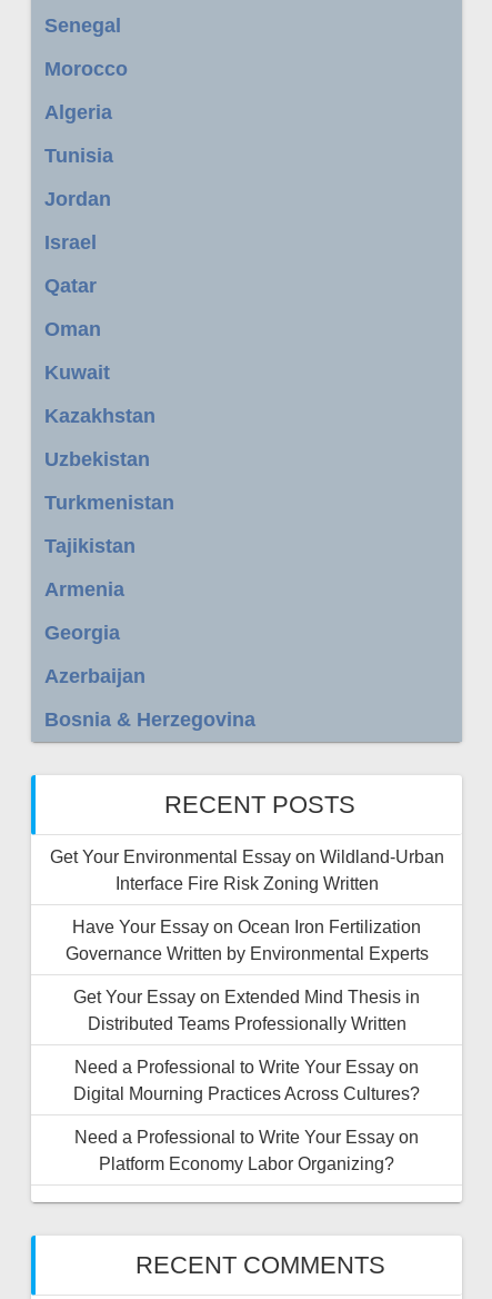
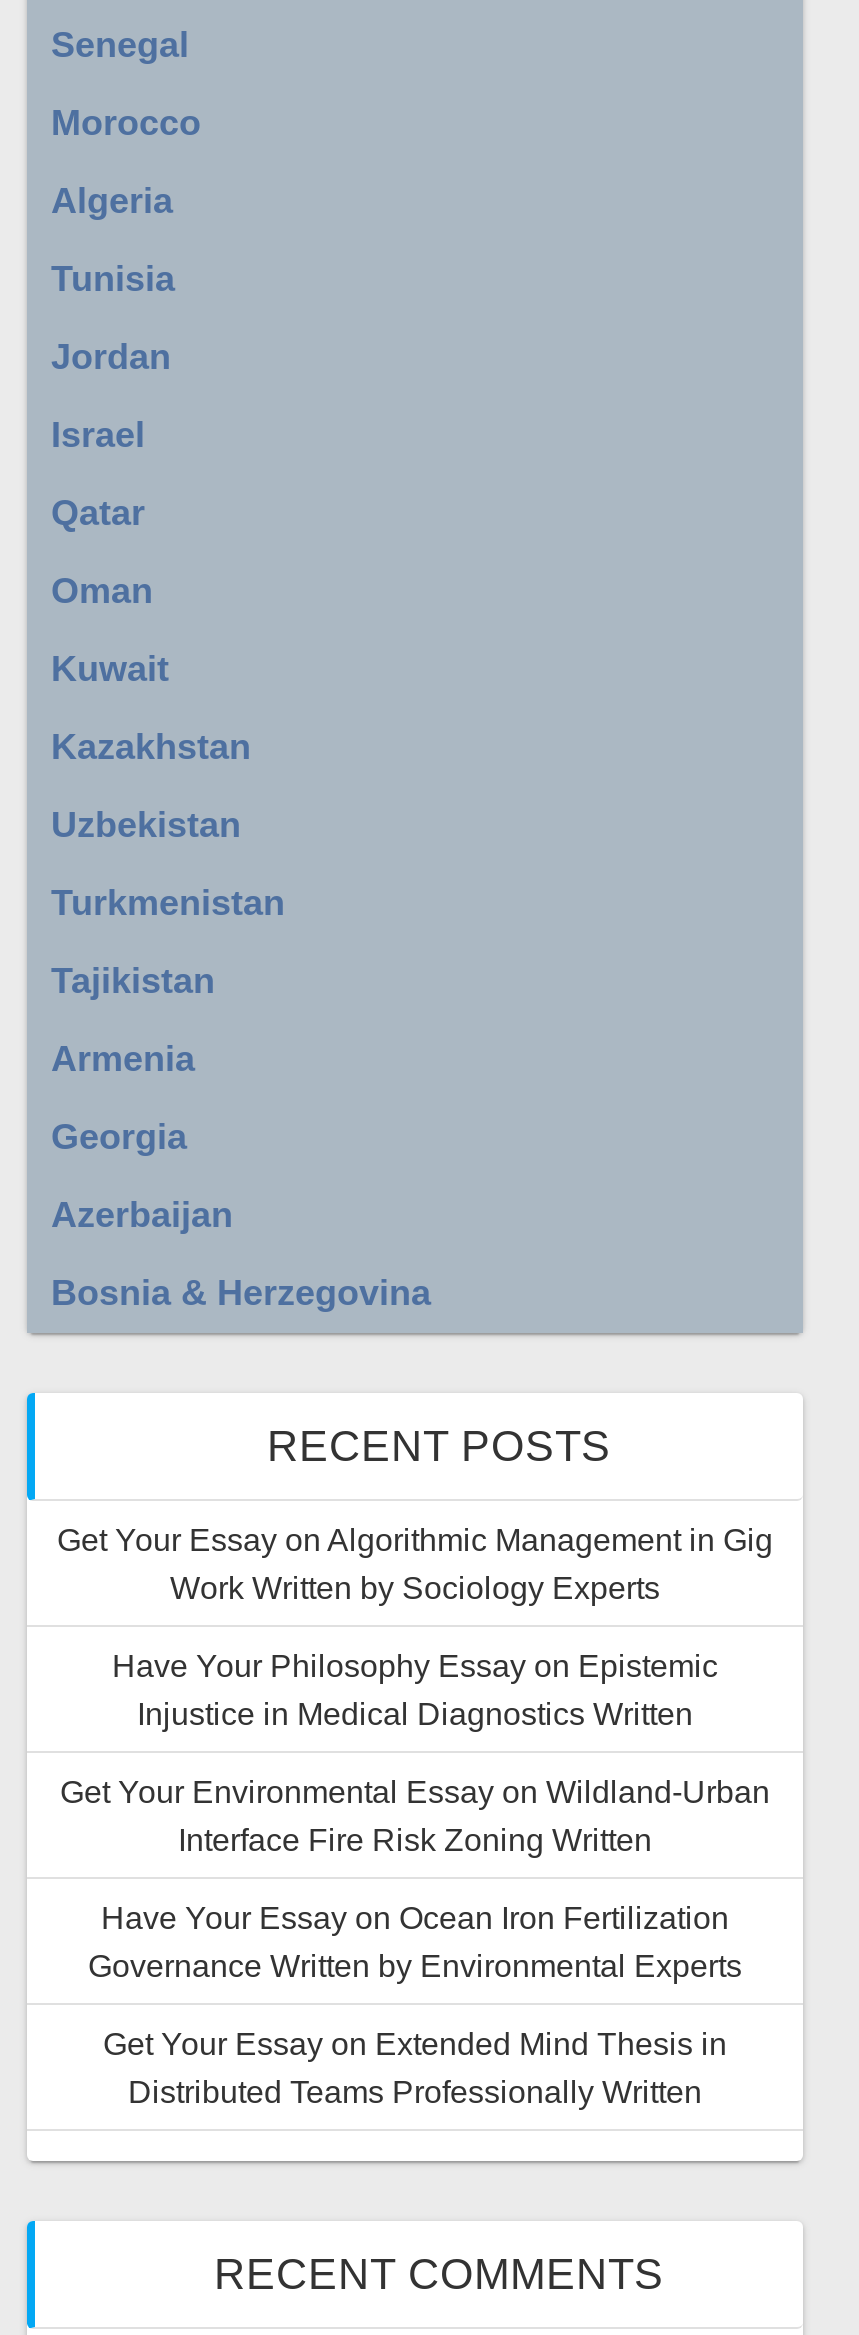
none -> [57,1520,773,1730] Get Your Essay on Algorithmic Management in Gig | Work Written by Sociology Experts | Have Your Philosophy Essay on Epistemic | Injustice in Medical Diagnostics Written
moved [49,846,444,1033] -> [60,1772,770,2108]: Get Your Environmental Essay on Wildland-Urban | Interface Fire Risk Zoning Written | Have Your Essay on Ocean Iron Fertilization | Governance Written by Environmental Experts | Get Your Essay on Extended Mind Thesis in | Distributed Teams Professionally Written
[73,1056,420,1173] Need a Professional to Write Your Essay on | Digital Mourning Practices Across Cultures? | Need a Professional to Write Your Essay on | Platform Economy Labor Organizing? -> none

